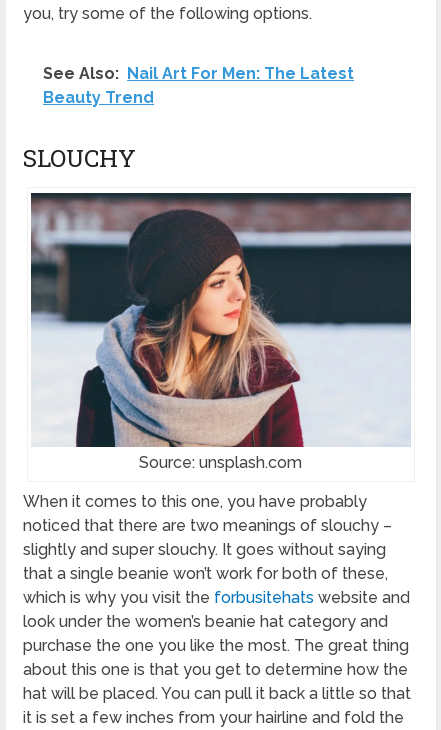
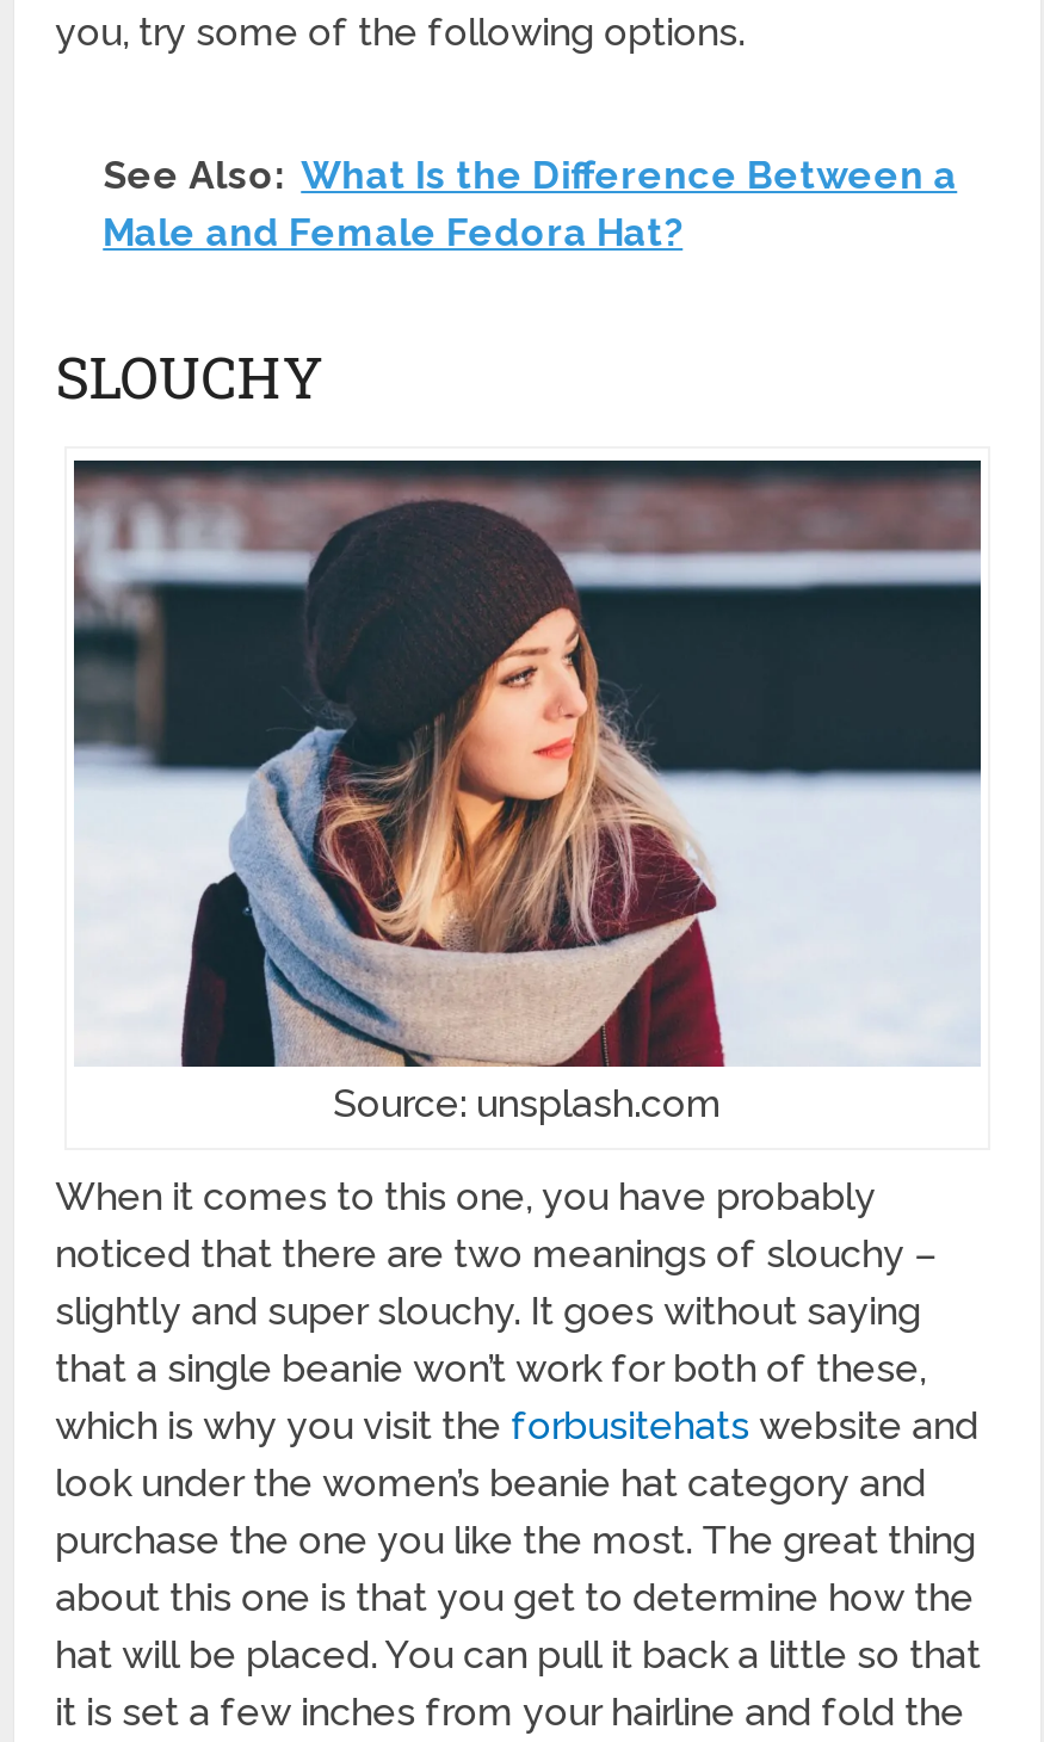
[43,64,354,107] See Also: Nail Art For Men: The Latest | Beauty Trend -> [103,153,957,256] See Also: What Is the Difference Between a | Male and Female Fedora Hat?

